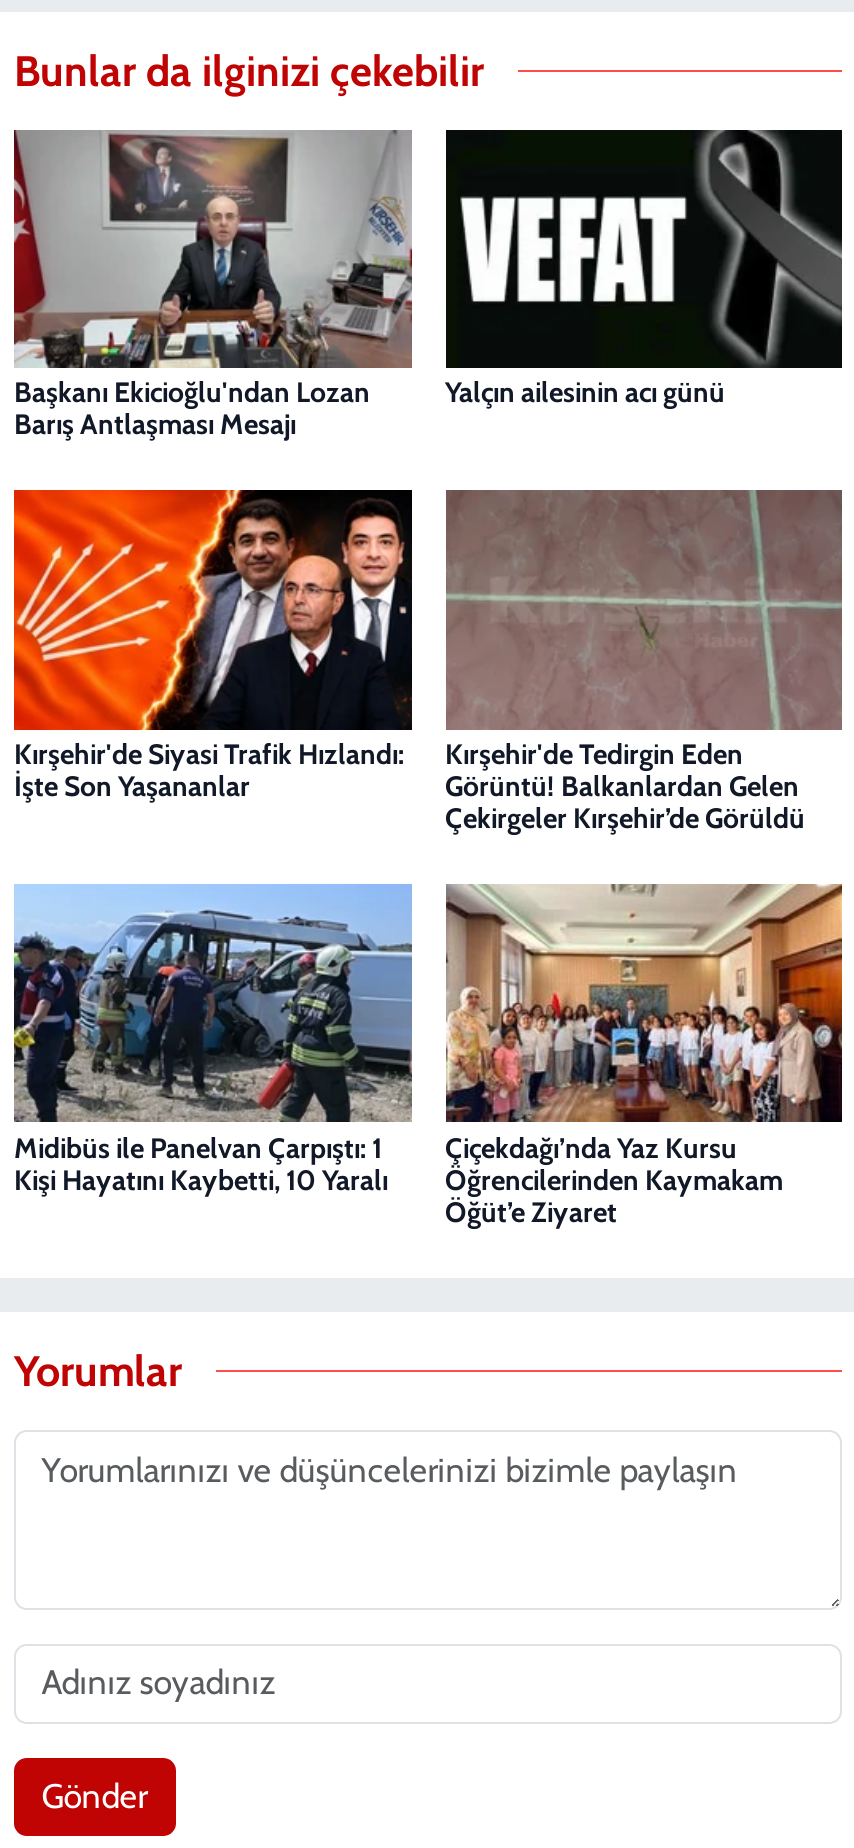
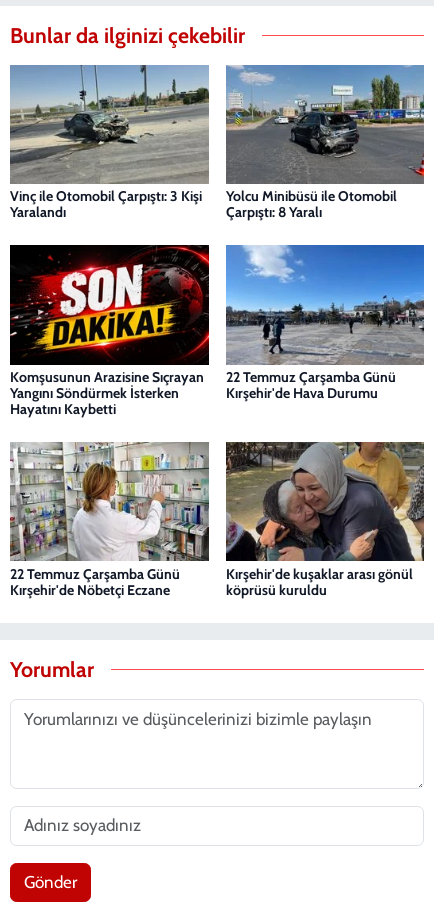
[12,130,412,442] [image] | Başkanı Ekicioğlu'ndan Lozan | Barış Antlaşması Mesajı -> [9,65,209,221] [image] | Vinç ile Otomobil Çarpıştı: 3 Kişi | Yaralandı
[444,128,844,410] [image] | Yalçın ailesinin acı günü -> [225,64,425,221] [image] | Yolcu Minibüsü ile Otomobil | Çarpıştı: 8 Yaralı
[12,488,414,804] [image] | Kırşehir'de Siyasi Trafik Hızlandı: | İşte Son Yaşananlar -> [9,244,210,418] [image] | Komşusunun Arazisine Sıçrayan | Yangını Söndürmek İsterken | Hayatını Kaybetti
[444,490,844,836] [image] | Kırşehir'de Tedirgin Eden | Görüntü! Balkanlardan Gelen | Çekirgeler Kırşehir’de Görüldü -> [225,244,425,402] [image] | 22 Temmuz Çarşamba Günü | Kırşehir'de Hava Durumu
[14,884,412,1197] [image] | Midibüs ile Panelvan Çarpıştı: 1 | Kişi Hayatını Kaybetti, 10 Yaralı -> [10,441,210,599] [image] | 22 Temmuz Çarşamba Günü | Kırşehir'de Nöbetçi Eczane
[445,884,844,1229] [image] | Çiçekdağı’nda Yaz Kursu | Öğrencilerinden Kaymakam | Öğüt’e Ziyaret -> [225,441,425,599] [image] | Kırşehir'de kuşaklar arası gönül | köprüsü kuruldu

